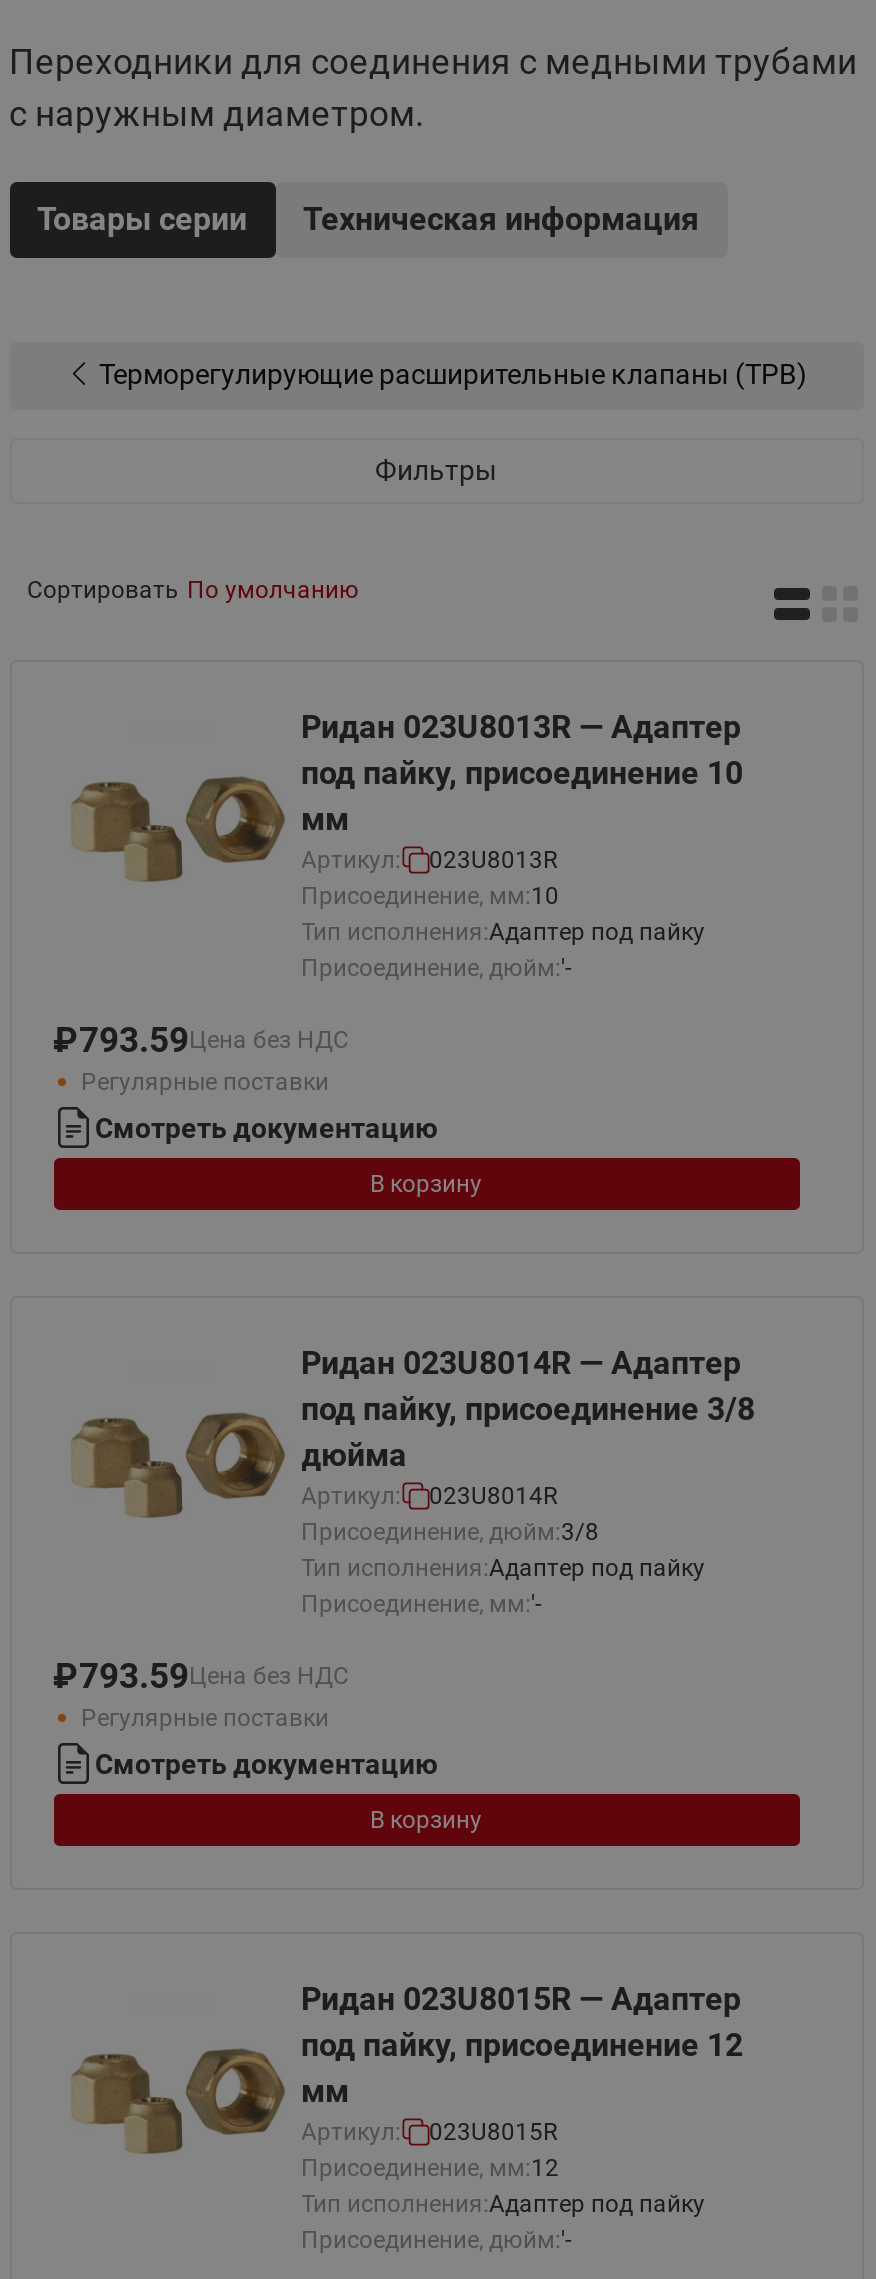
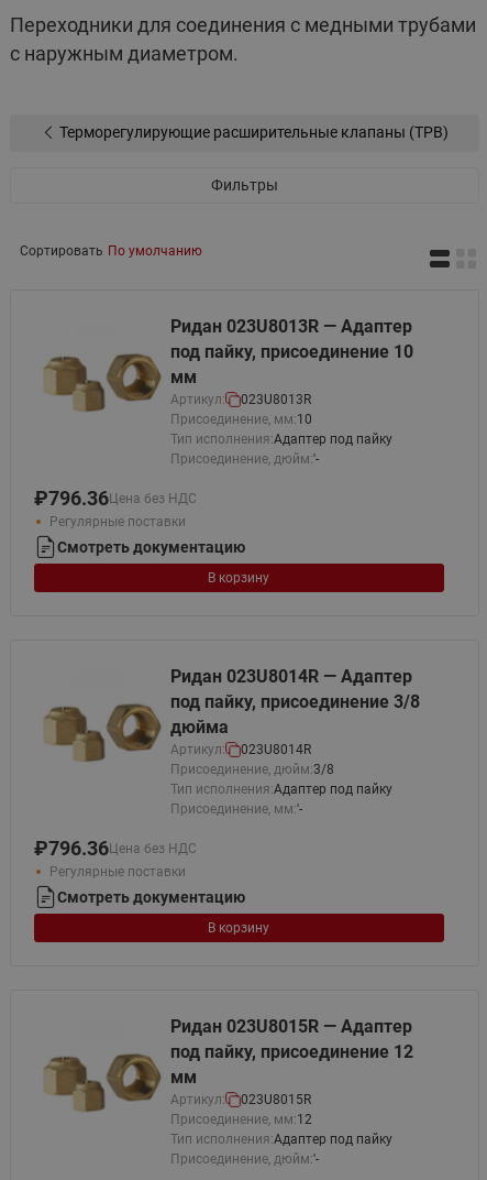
[37,200,699,238] Товары серии | Техническая информация -> none
[53,1020,349,1060] ₽793.59Цена без НДС -> [34,488,196,510] ₽796.36Цена без НДС
[53,1656,349,1696] ₽793.59Цена без НДС -> [34,838,196,860] ₽796.36Цена без НДС

